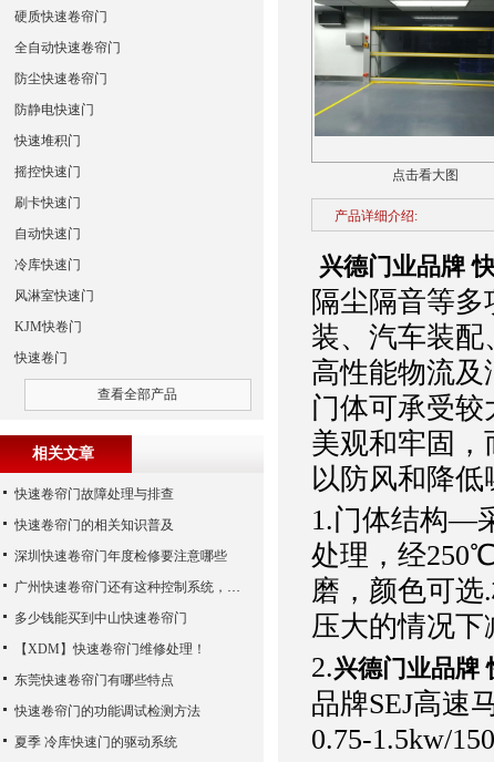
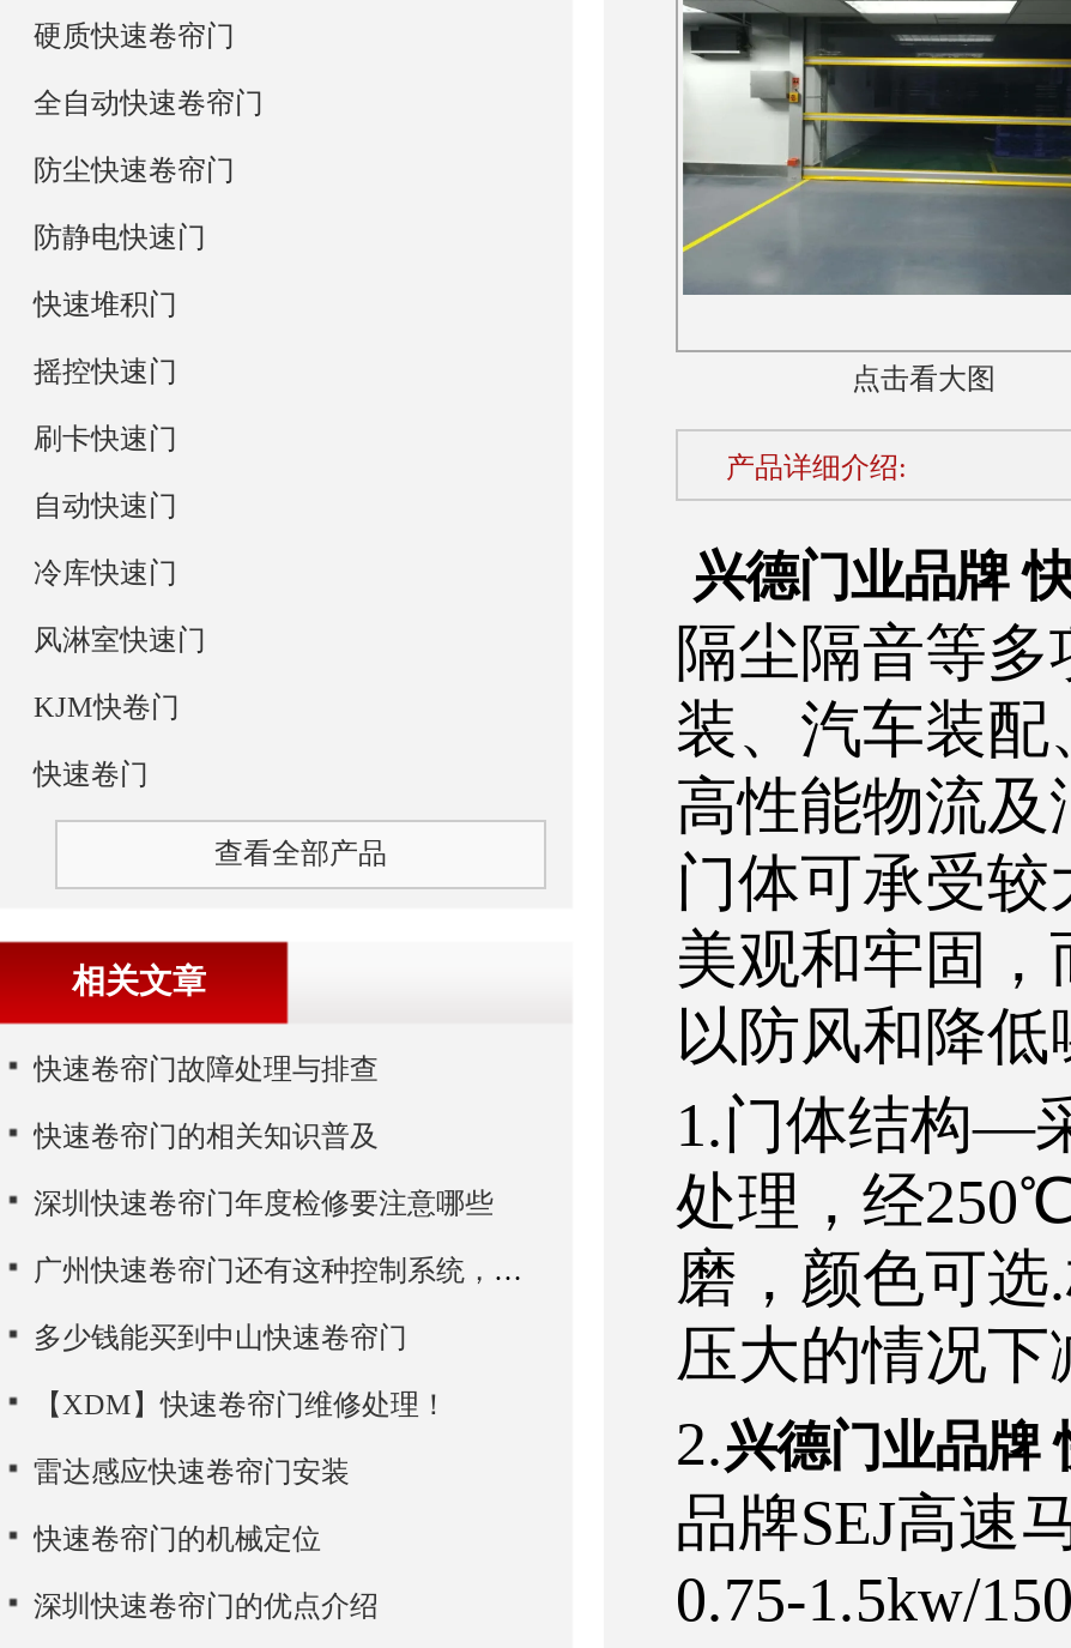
[14,672,174,688] 东莞快速卷帘门有哪些特点 -> [34,1455,350,1489] 雷达感应快速卷帘门安装
[14,703,200,719] 快速卷帘门的功能调试检测方法 -> [34,1522,321,1556] 快速卷帘门的机械定位
[14,734,177,750] 夏季 冷库快速门的驱动系统 -> [34,1589,379,1623] 深圳快速卷帘门的优点介绍

